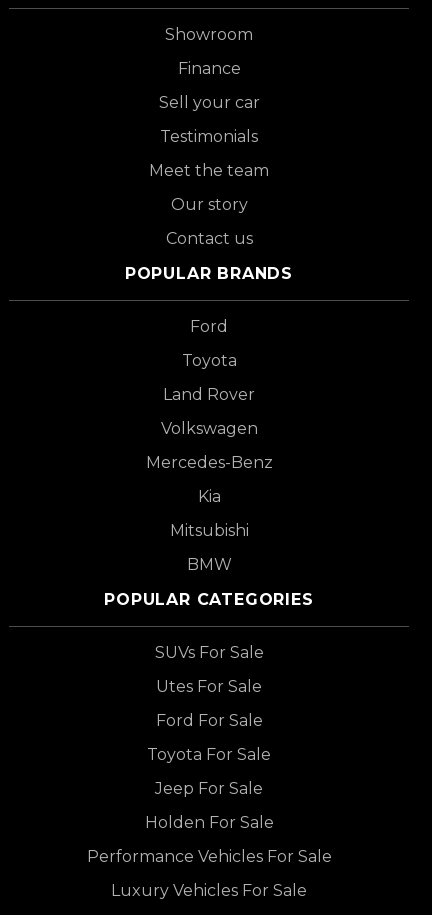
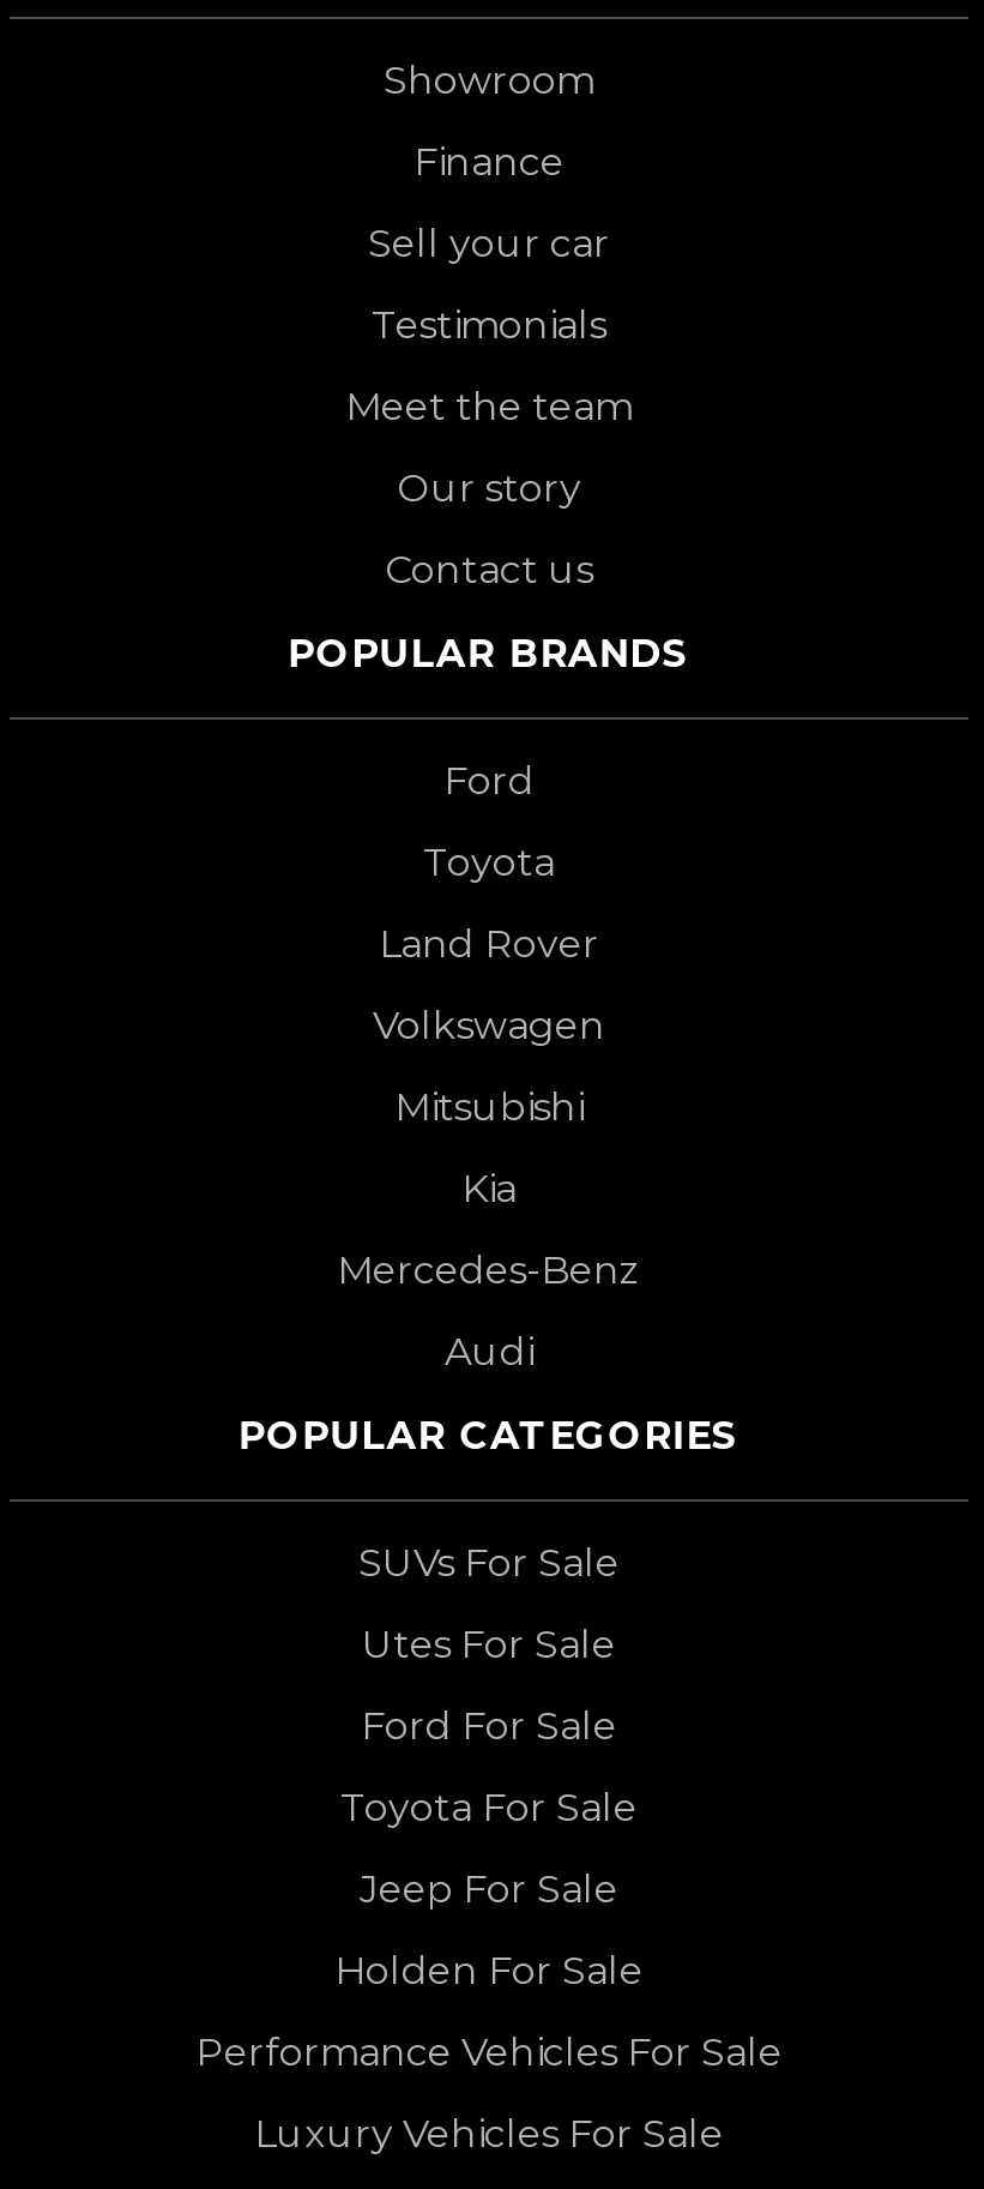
moved [145,453,272,472] -> [337,1247,641,1293]: Mercedes-Benz
moved [169,487,248,540] -> [394,1084,584,1211]: Kia | Mitsubishi
[186,555,231,574] BMW -> [445,1329,533,1375] Audi

